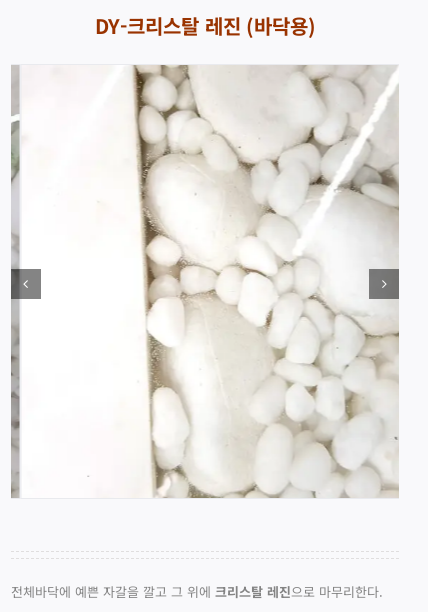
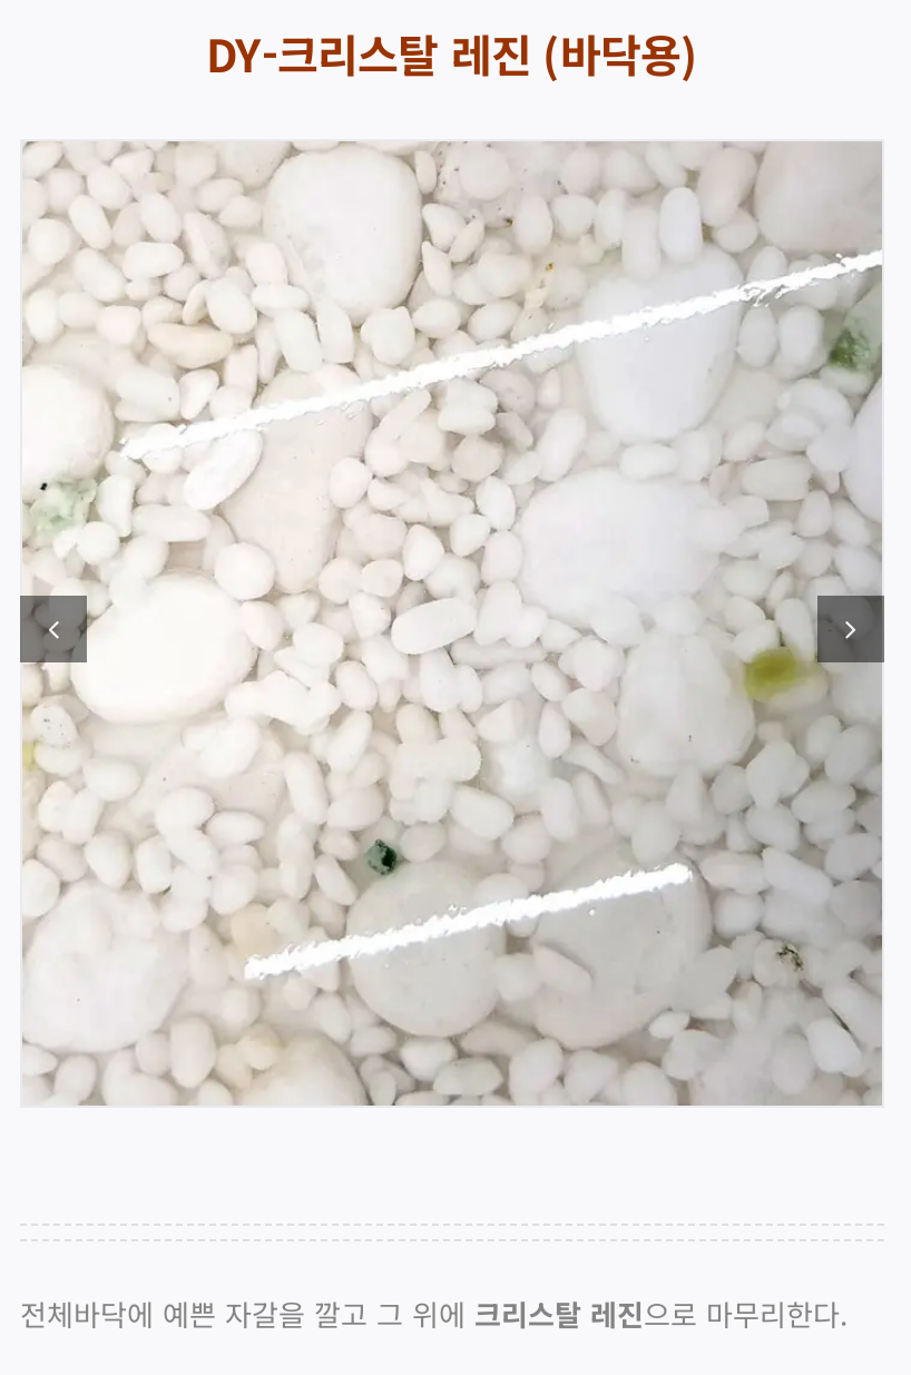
[10,64,400,498] [image] -> [20,139,884,1108] [image]

